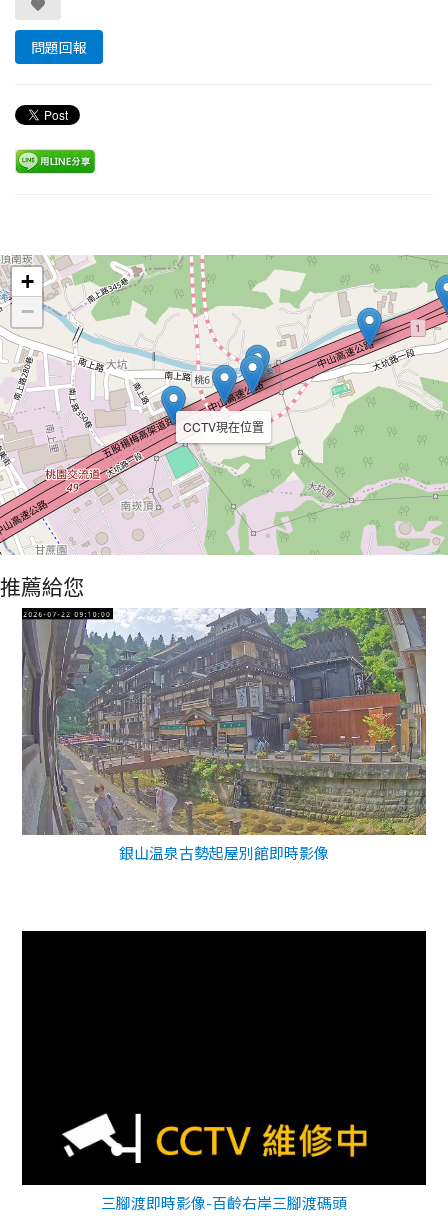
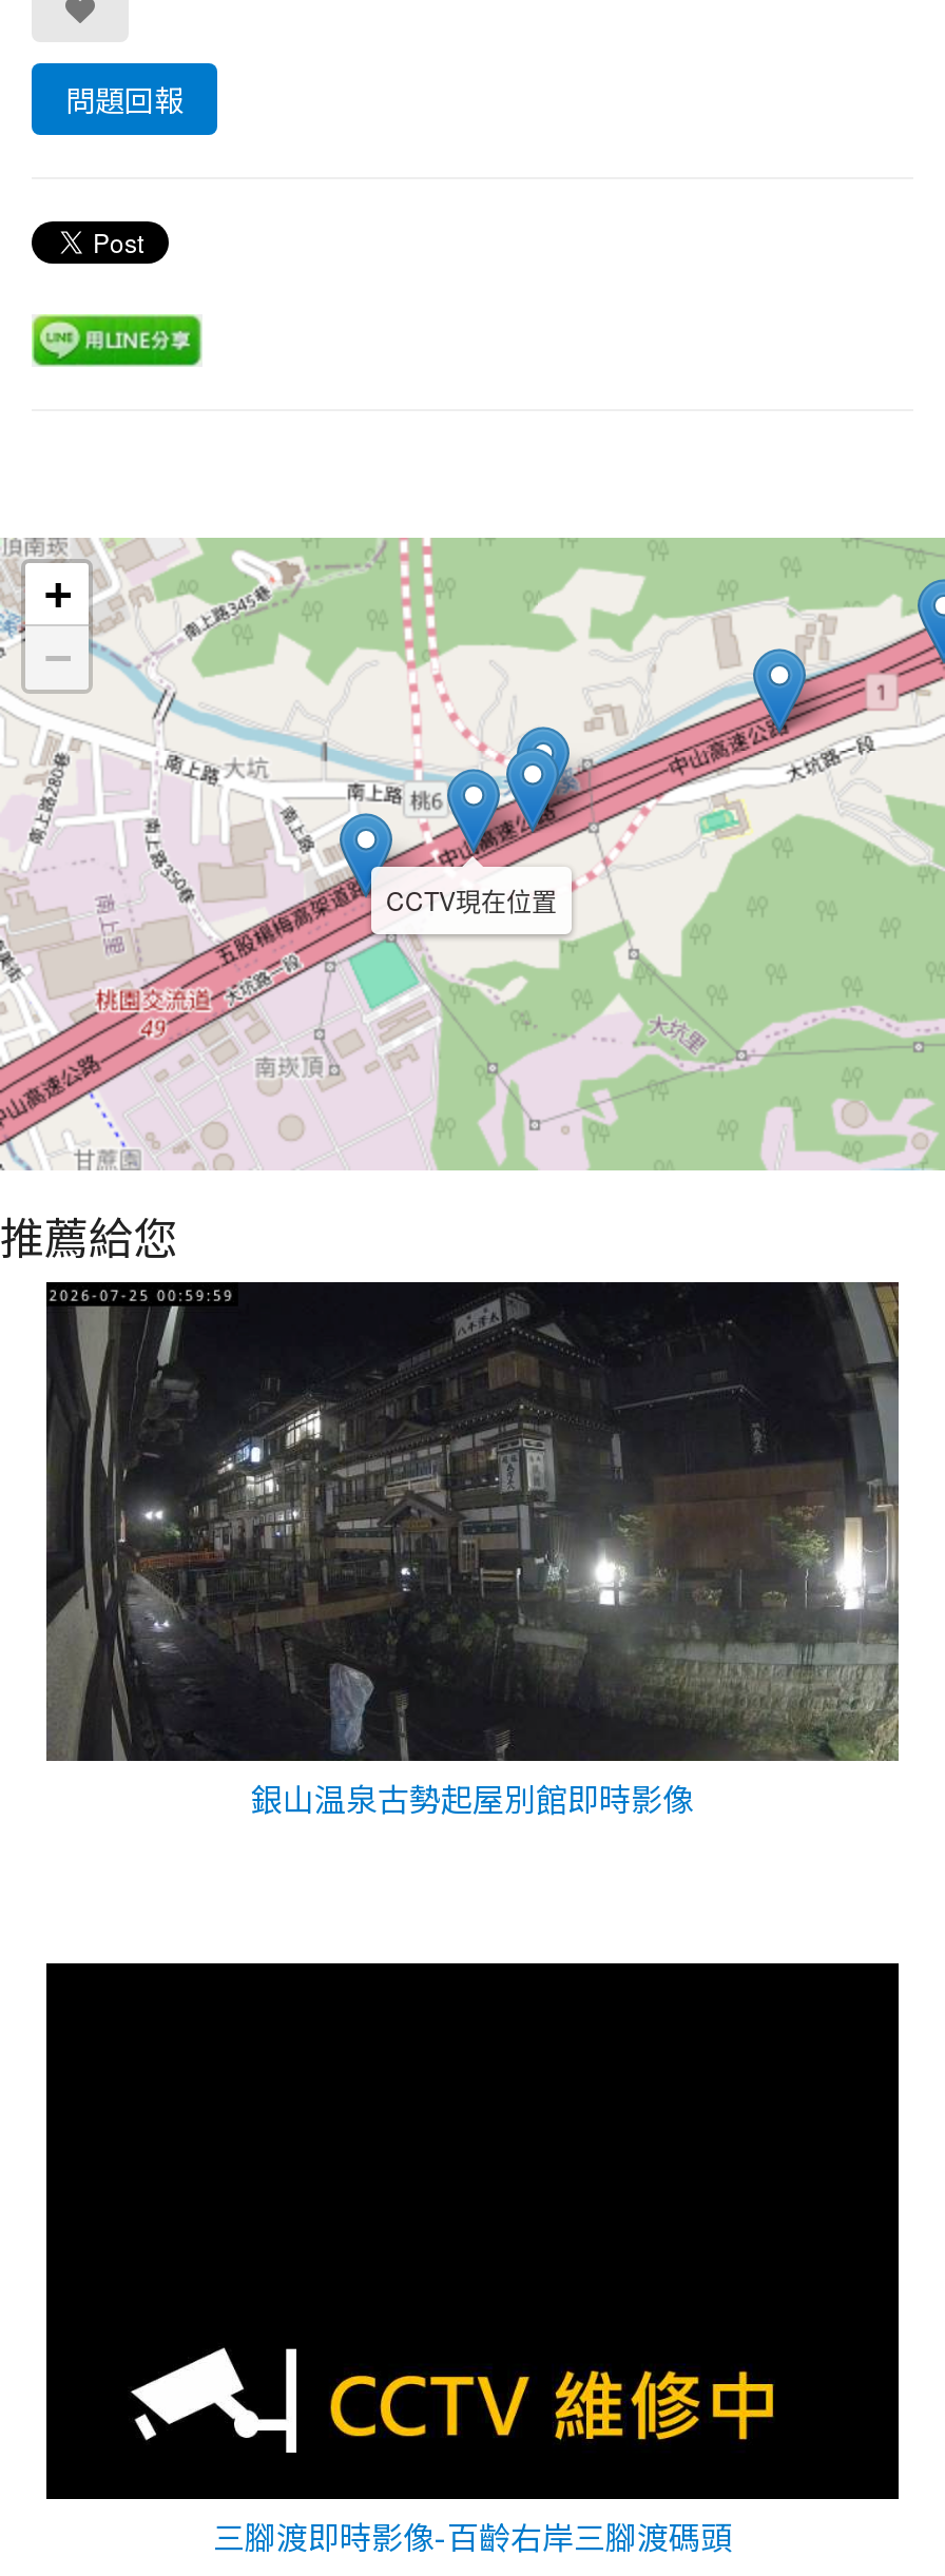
[22,607,426,836] [image] -> [46,1280,899,1763] [image]

